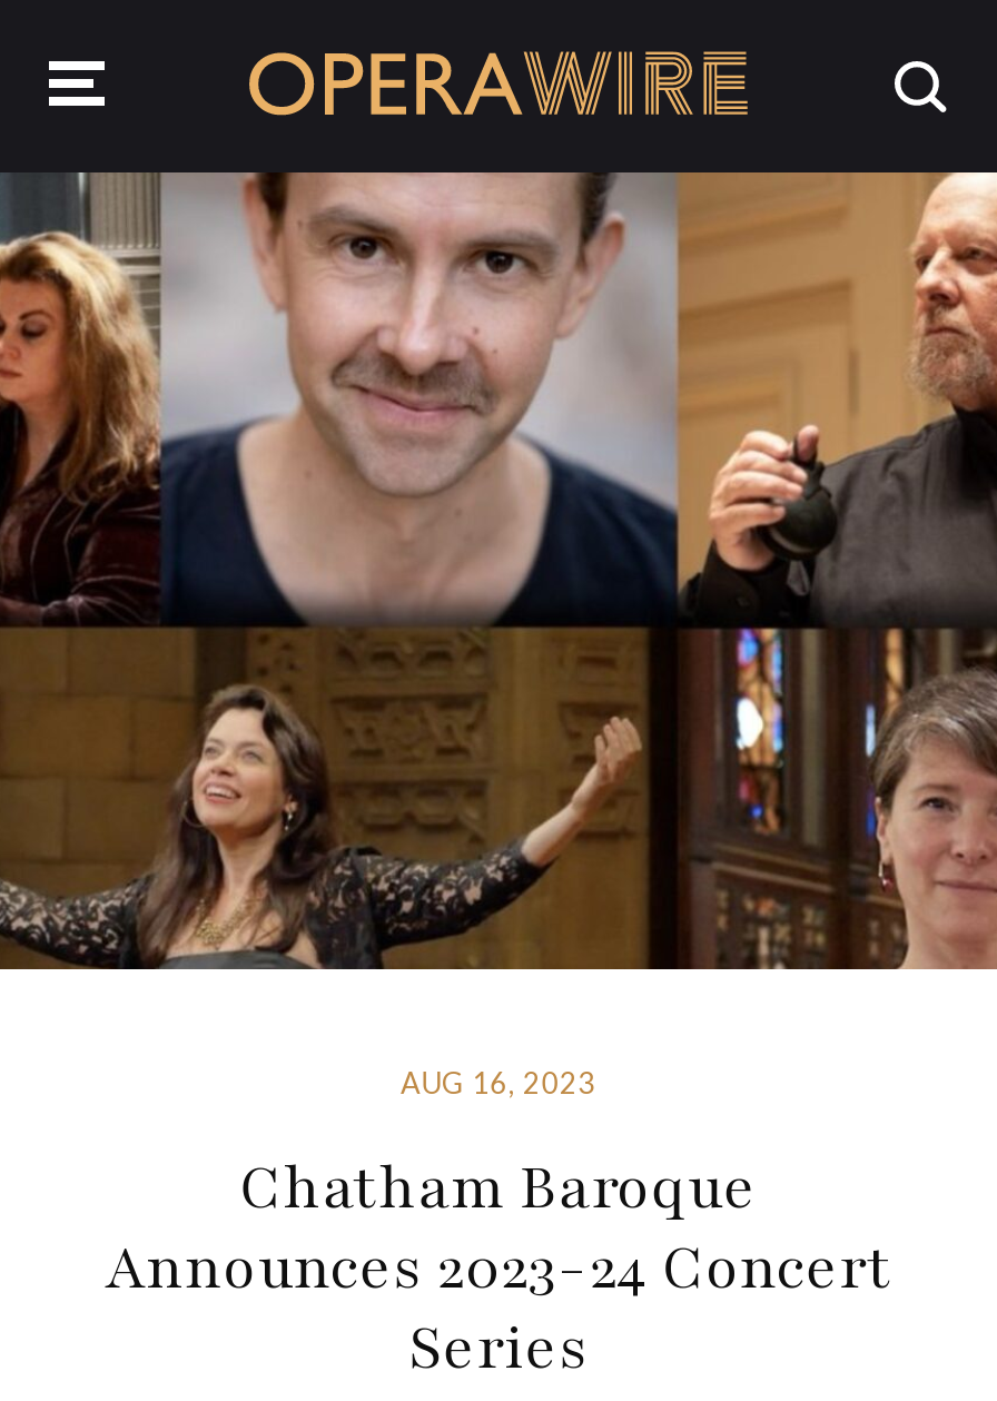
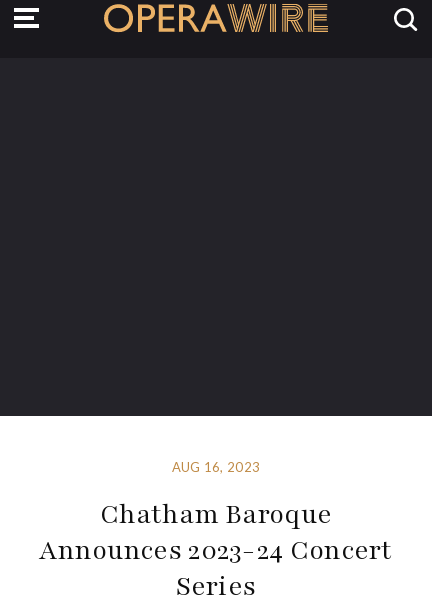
[7,170,990,971] [image] -> none

